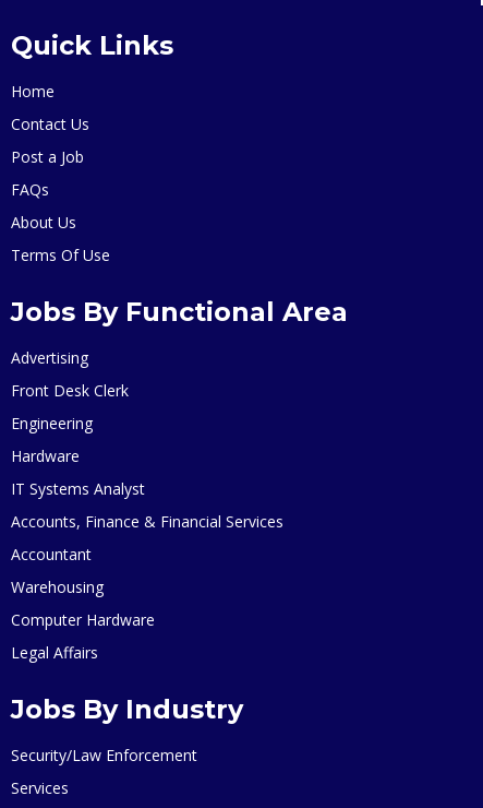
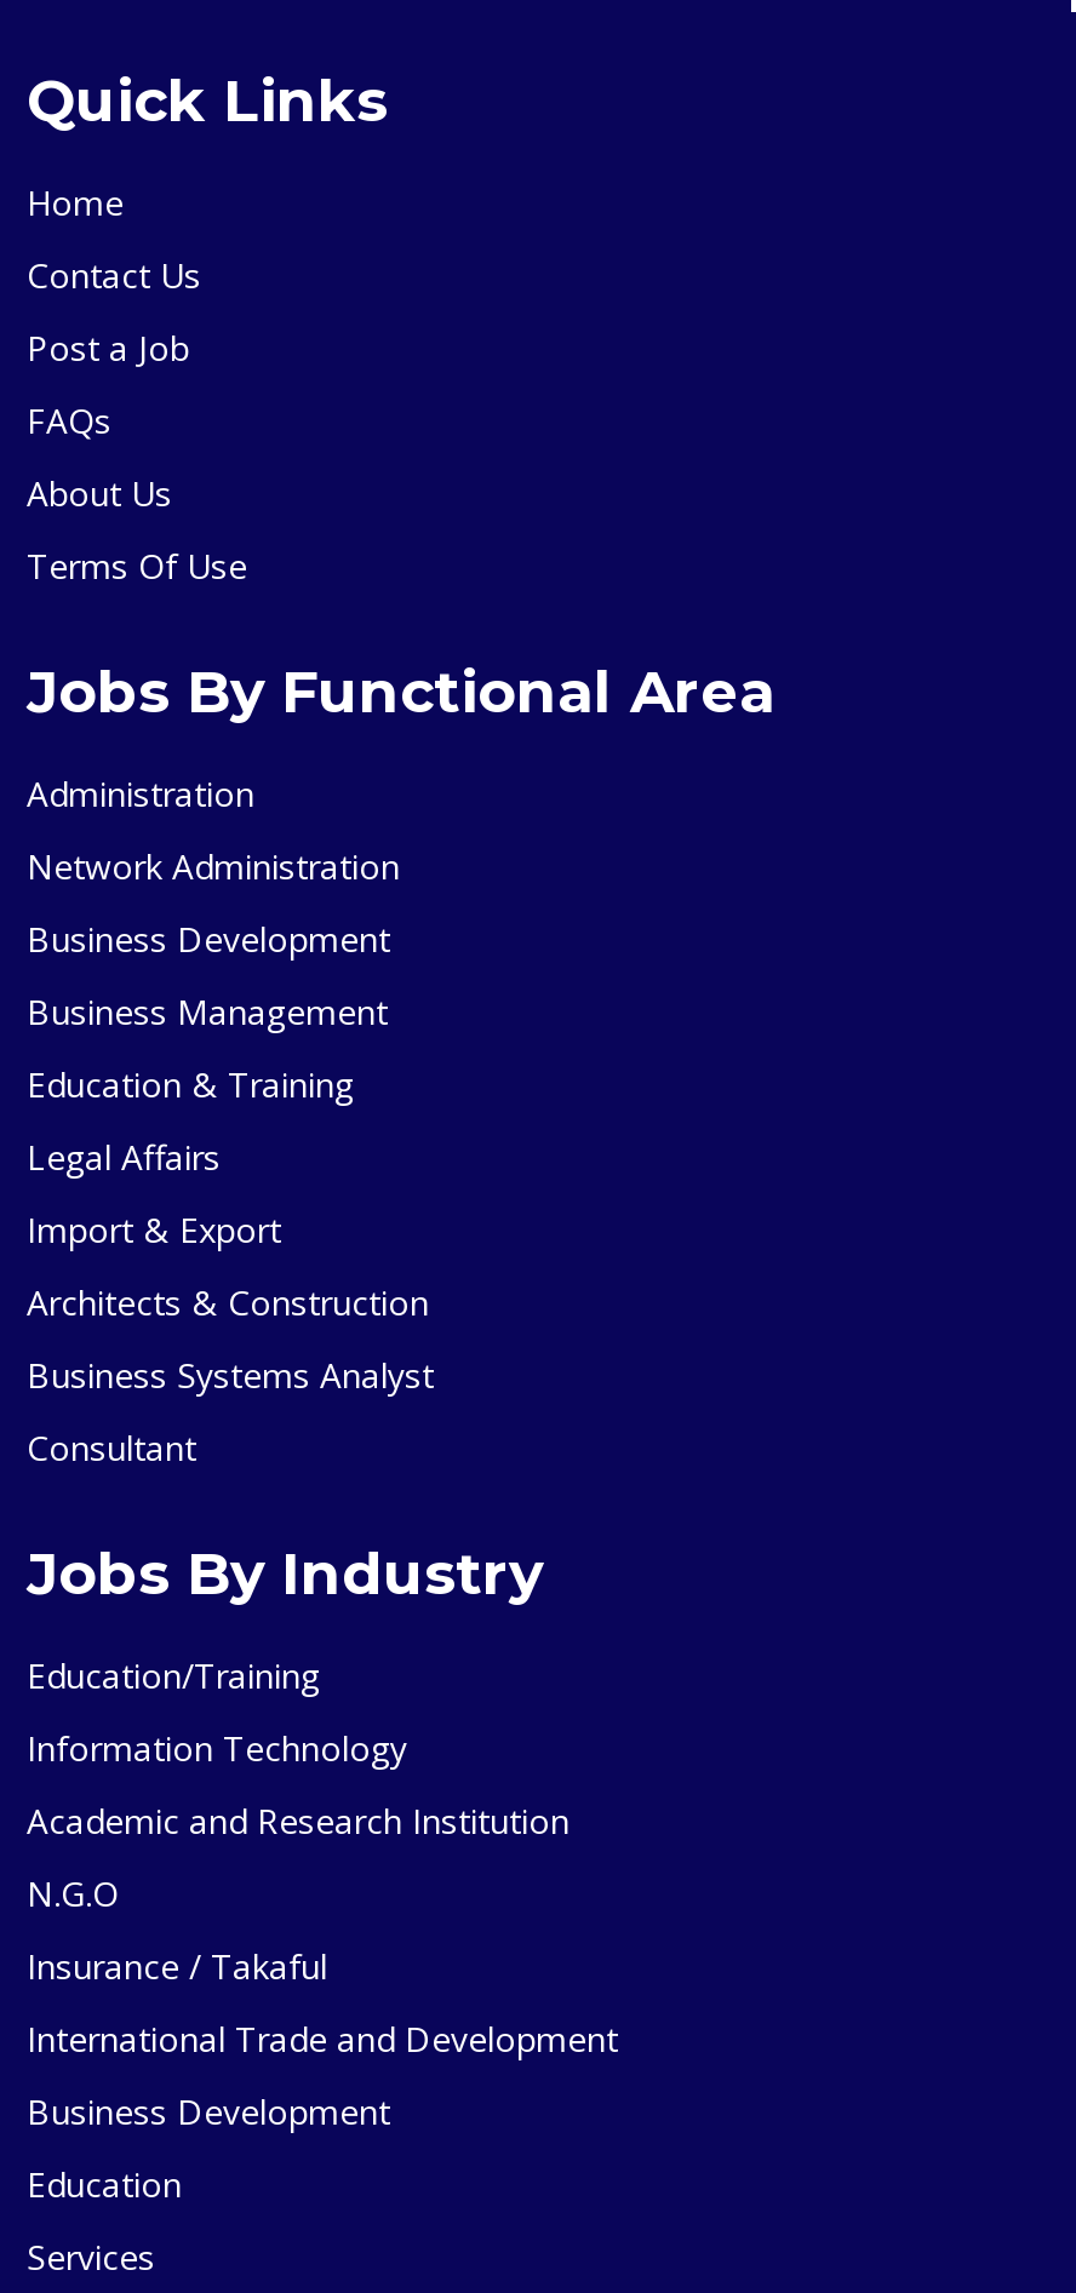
[11,347,283,630] Advertising | Front Desk Clerk | Engineering | Hardware | IT Systems Analyst | Accounts, Finance & Financial Services | Accountant | Warehousing | Computer Hardware -> [27,770,400,1107] Administration | Network Administration | Business Development | Business Management | Education & Training
moved [11,642,98,663] -> [27,1134,221,1180]: Legal Affairs
none -> [27,1206,434,1471] Import & Export | Architects & Construction | Business Systems Analyst | Consultant
[11,745,197,765] Security/Law Enforcement -> [27,1652,618,2207] Education/Training | Information Technology | Academic and Research Institution | N.G.O | Insurance / Takaful | International Trade and Development | Business Development | Education

